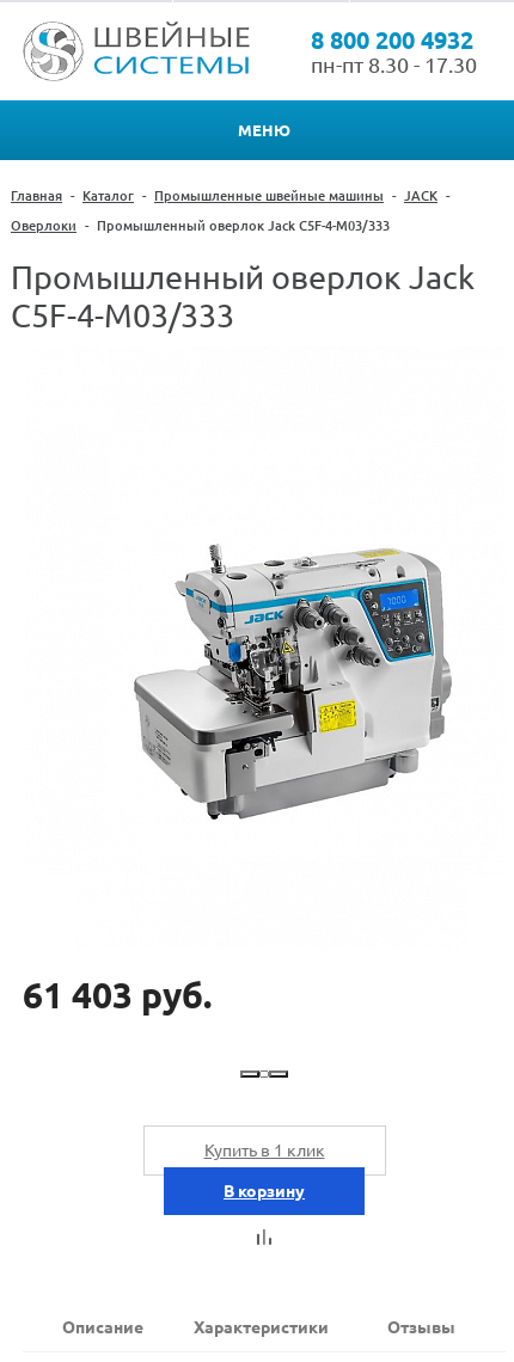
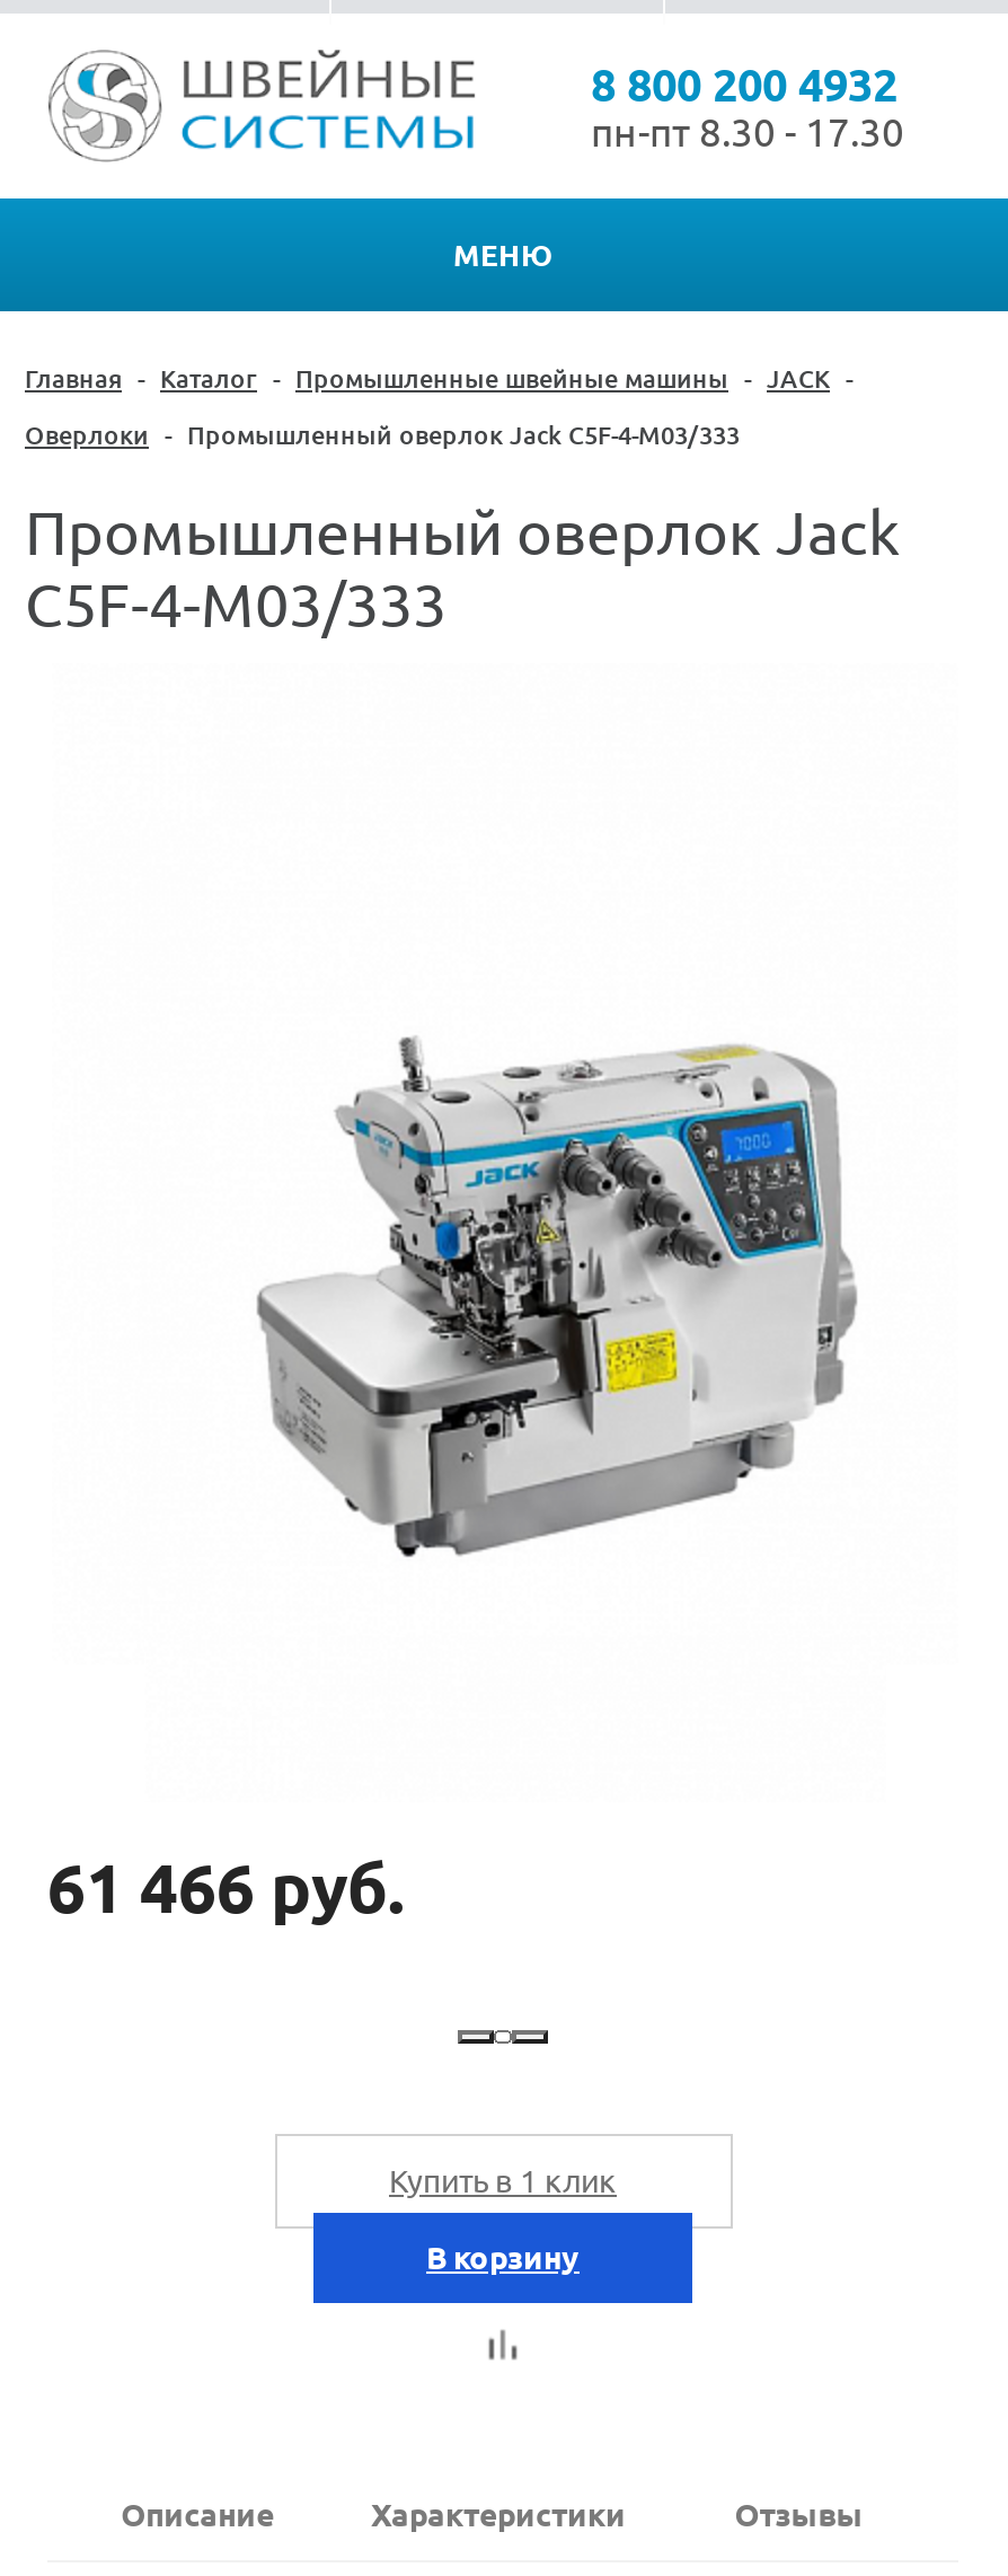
[23,975,212,1016] 61 403 руб. -> [47,1850,404,1927] 61 466 руб.

